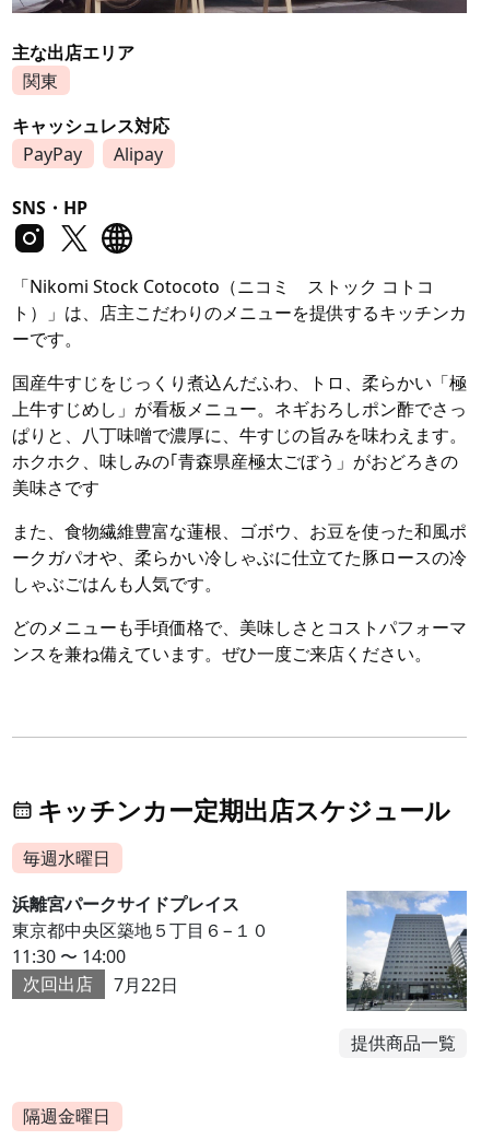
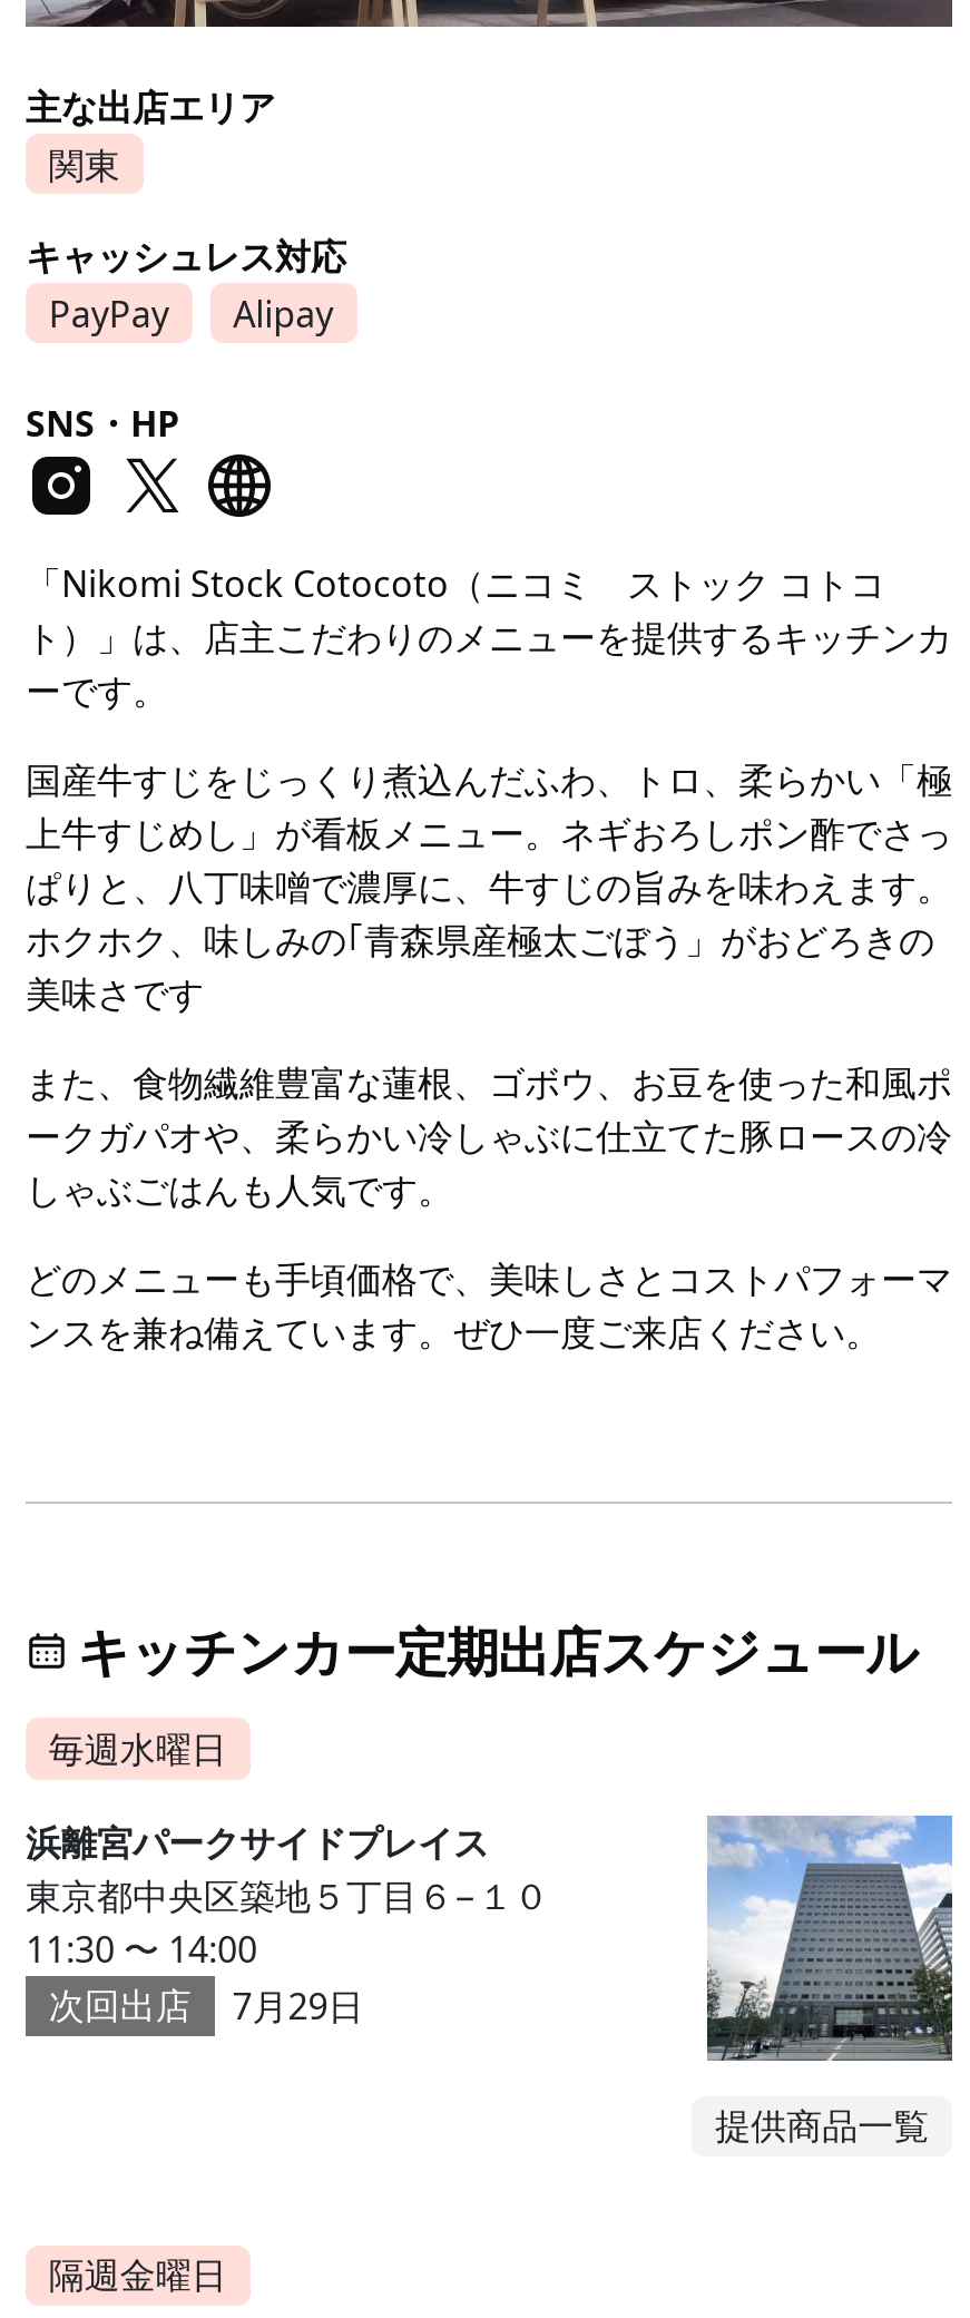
[23,972,178,996] 次回出店 7月22日 -> [49,1981,364,2030] 次回出店 7月29日

